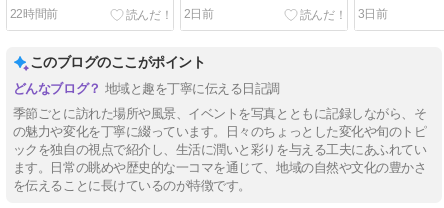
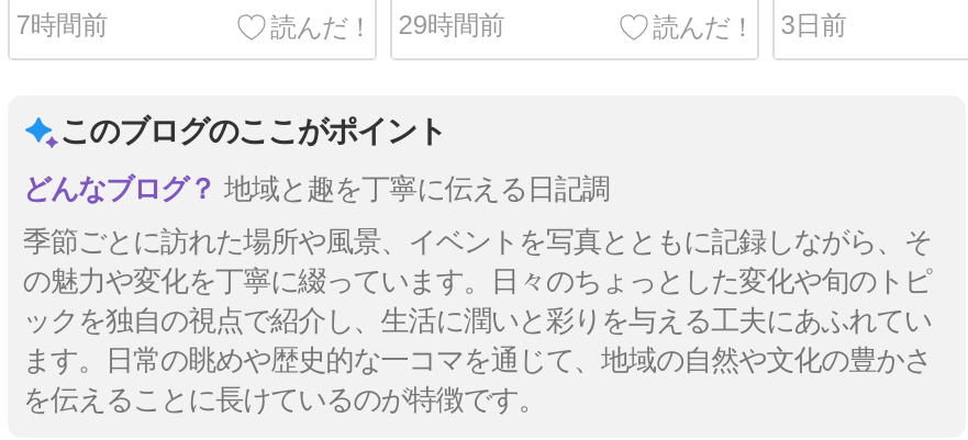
[10,7,58,21] 22時間前 -> [16,9,107,40] 7時間前
[184,7,214,21] 2日前 -> [398,9,504,40] 29時間前

